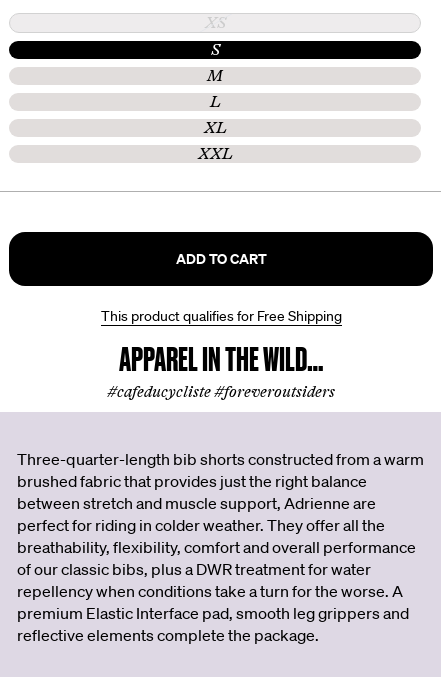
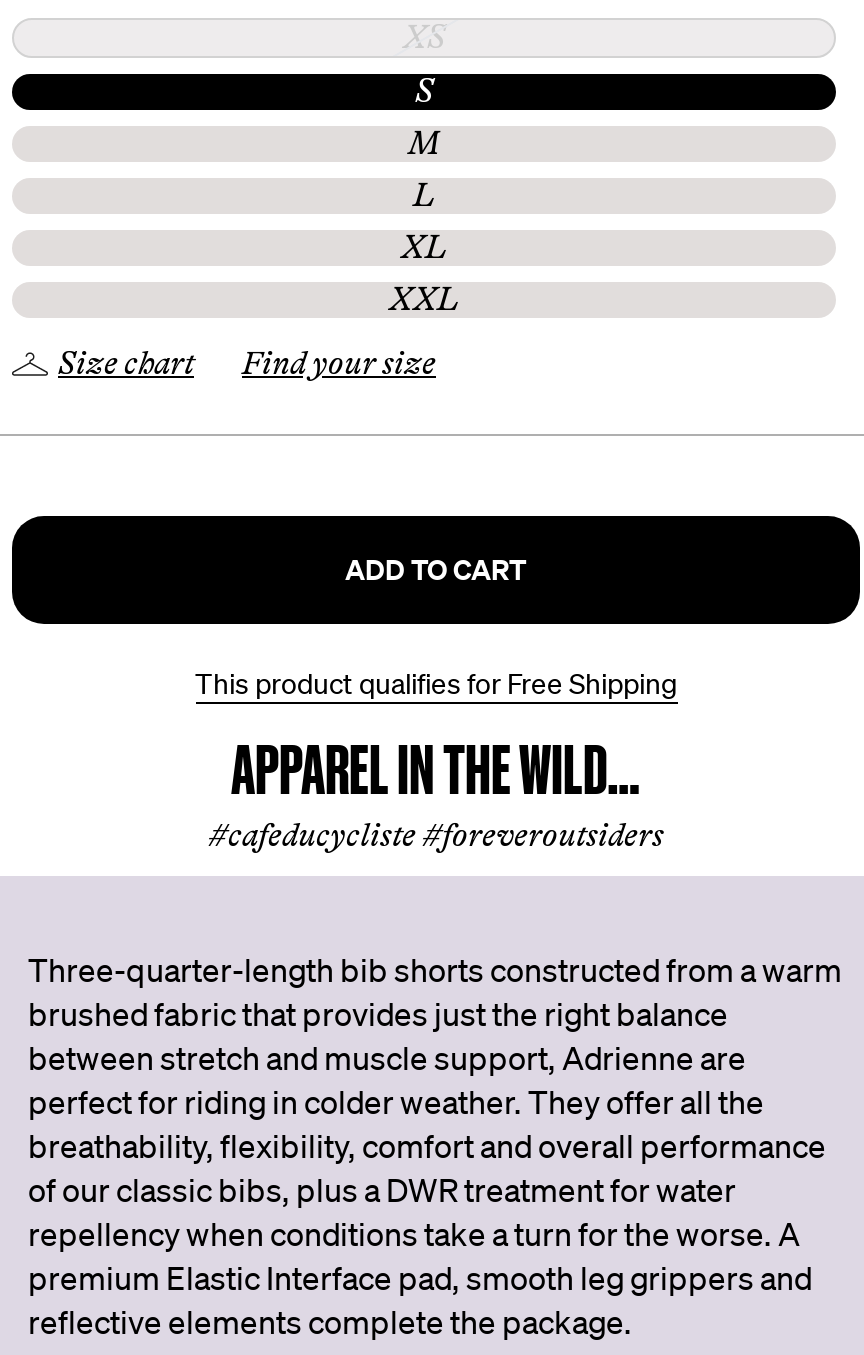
none -> [58,346,436,382] Size chart | Find your size

